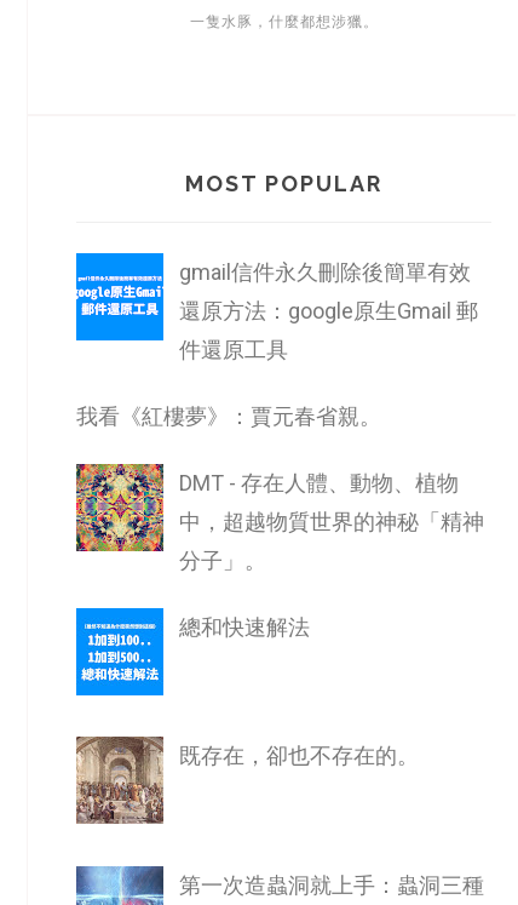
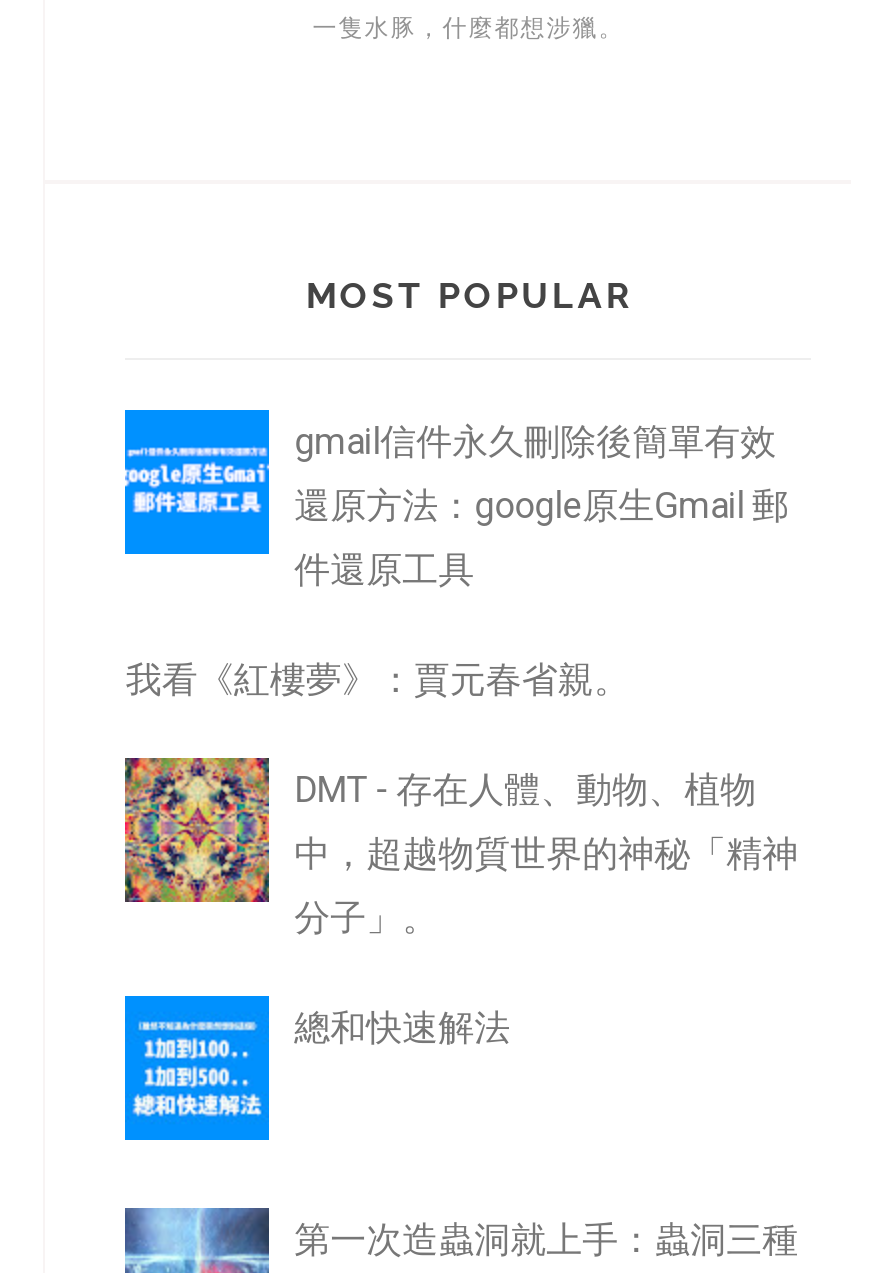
[75,735,418,825] [image] | 既存在，卻也不存在的。 -> none

